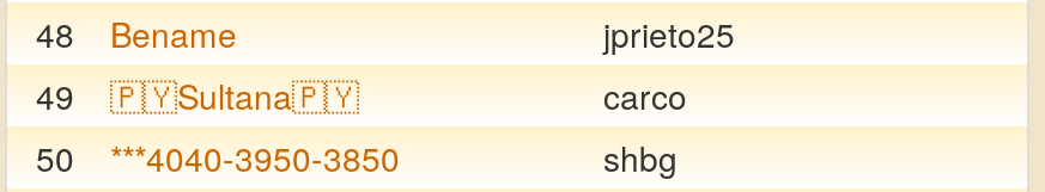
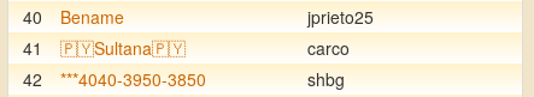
[36,10,237,57] 48 Bename -> [23,5,124,29] 40 Bename
[36,72,74,119] 49 -> [23,36,42,60] 41
[36,134,400,181] 50 ***4040-3950-3850 -> [23,67,206,91] 42 ***4040-3950-3850

